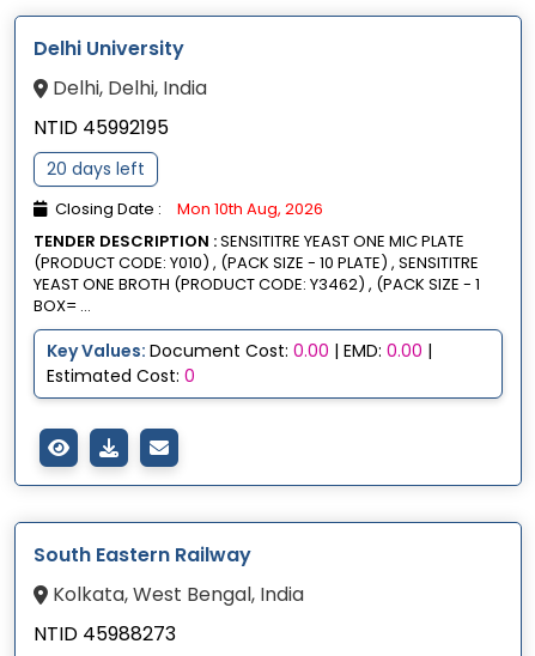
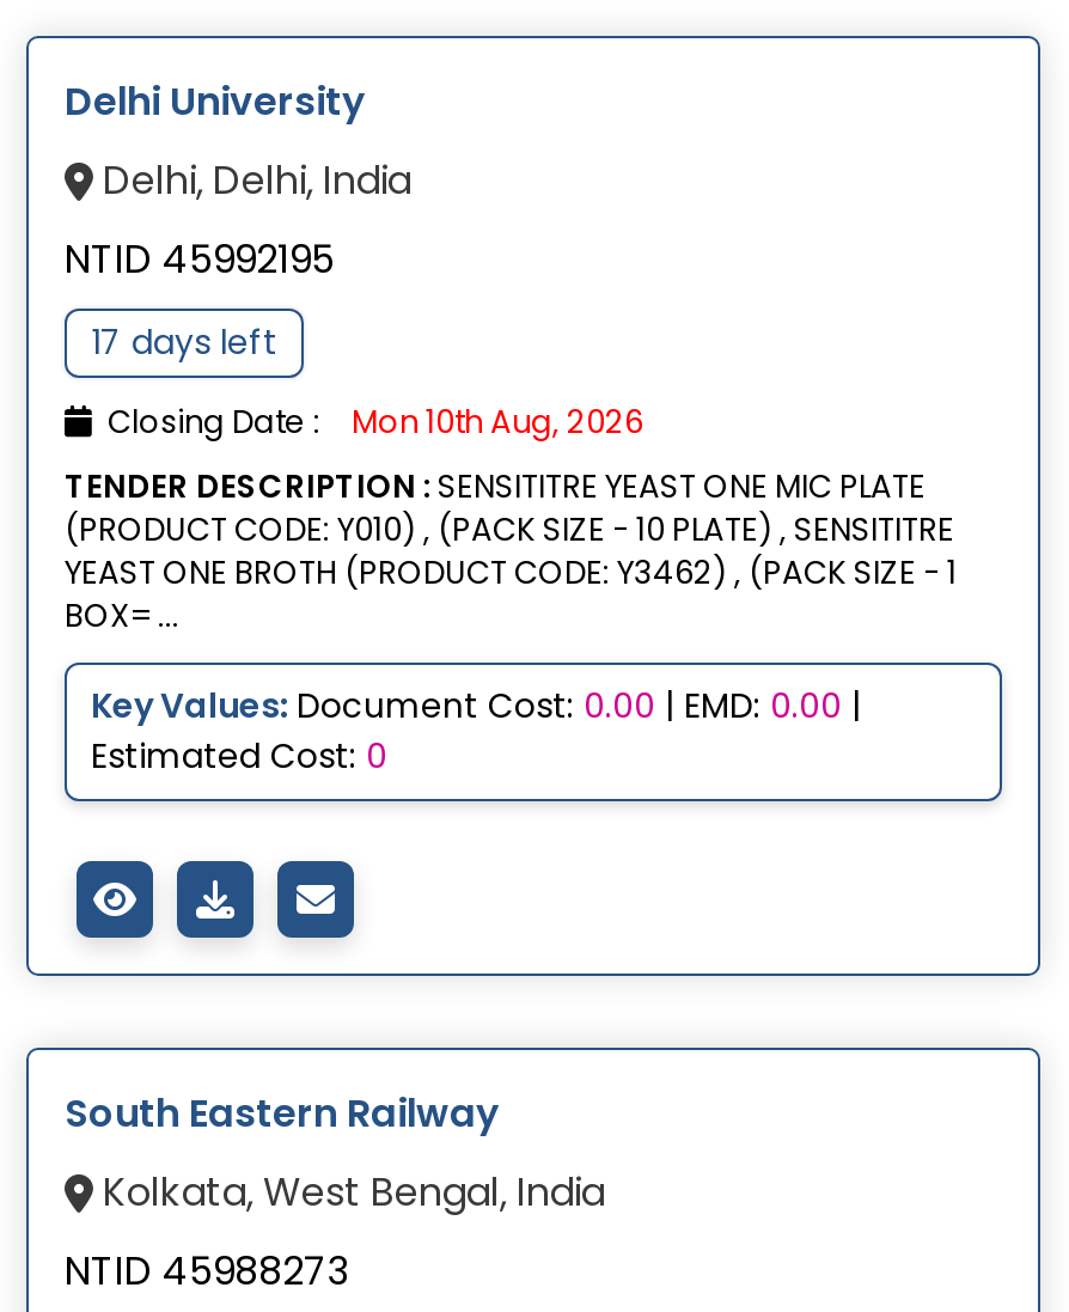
[47,157,145,181] 20 days left -> [91,319,277,366] 17 days left

